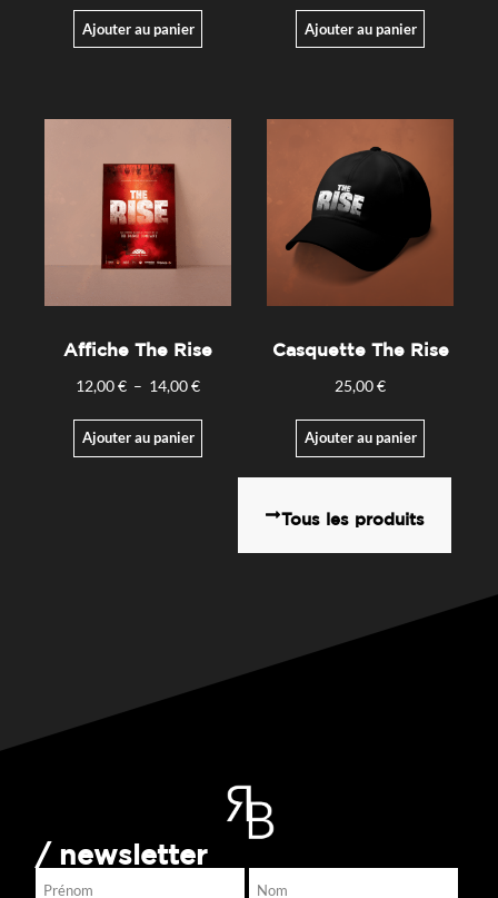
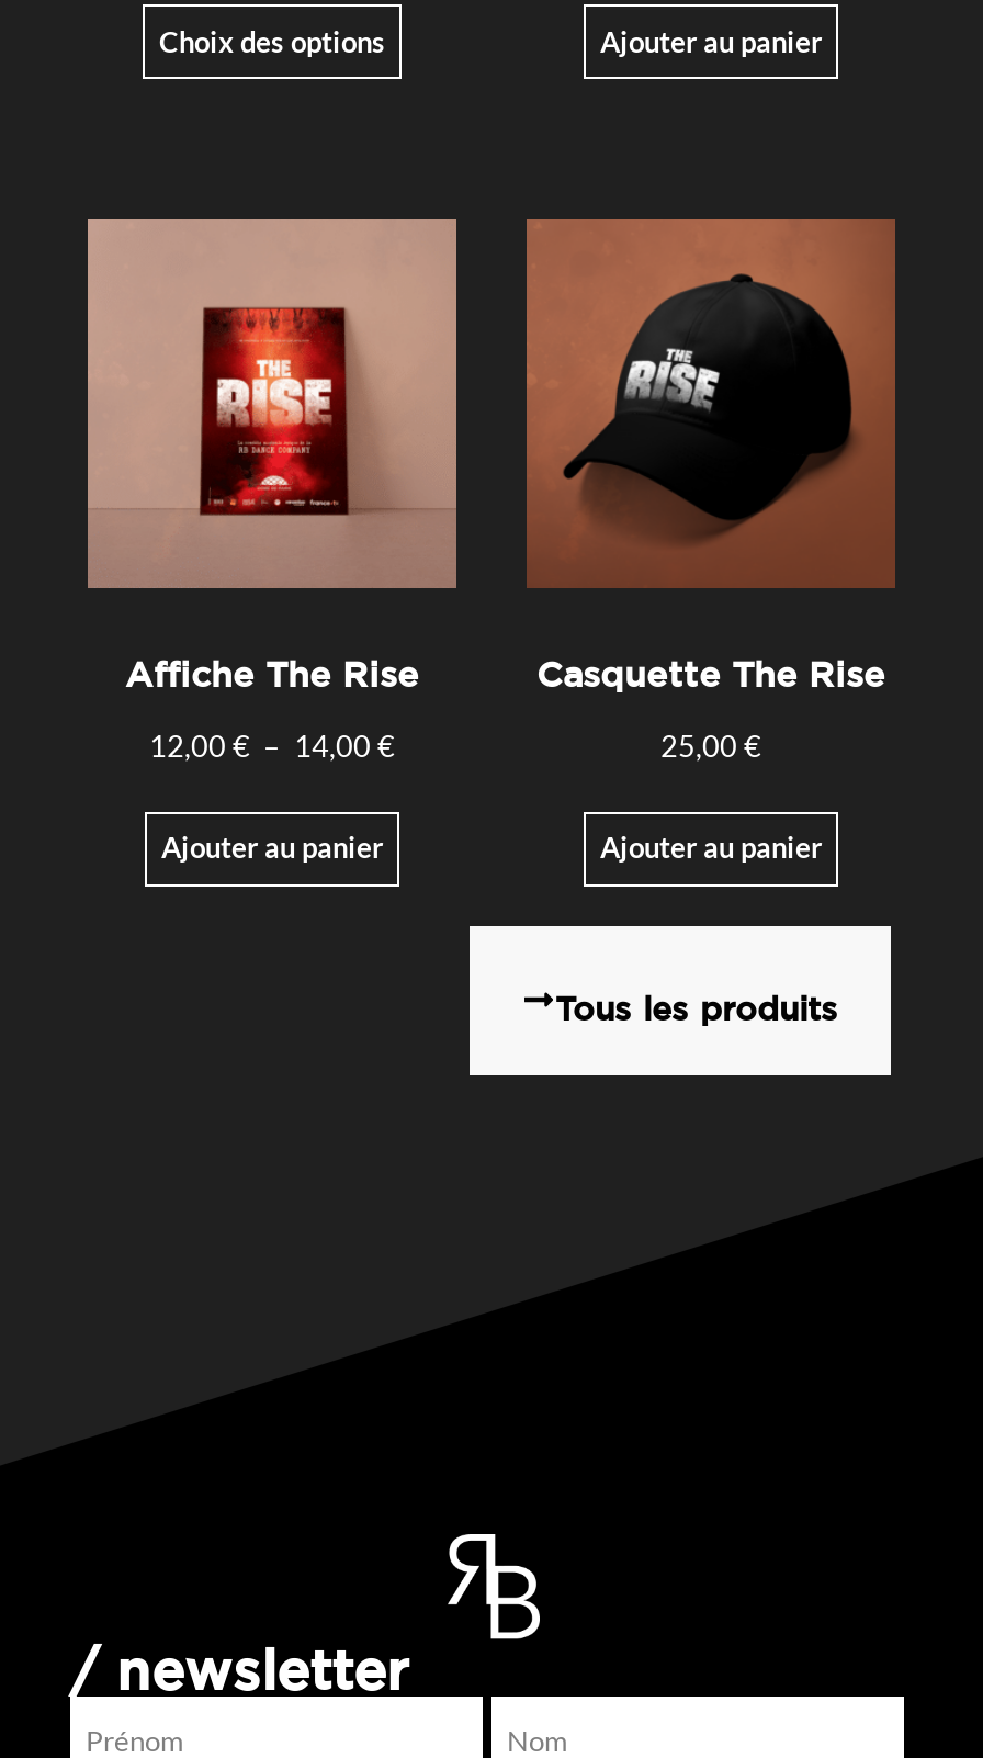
[82,19,194,37] Ajouter au panier -> [159,23,385,58] Choix des options

